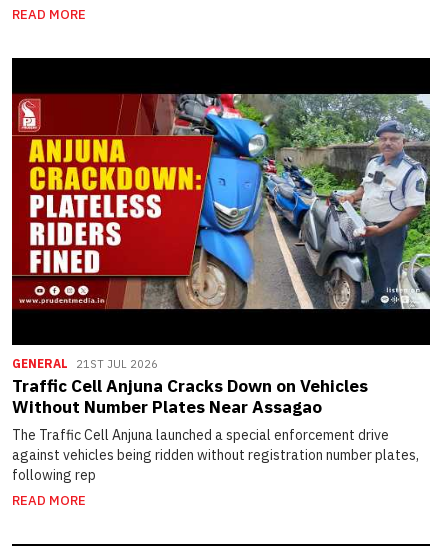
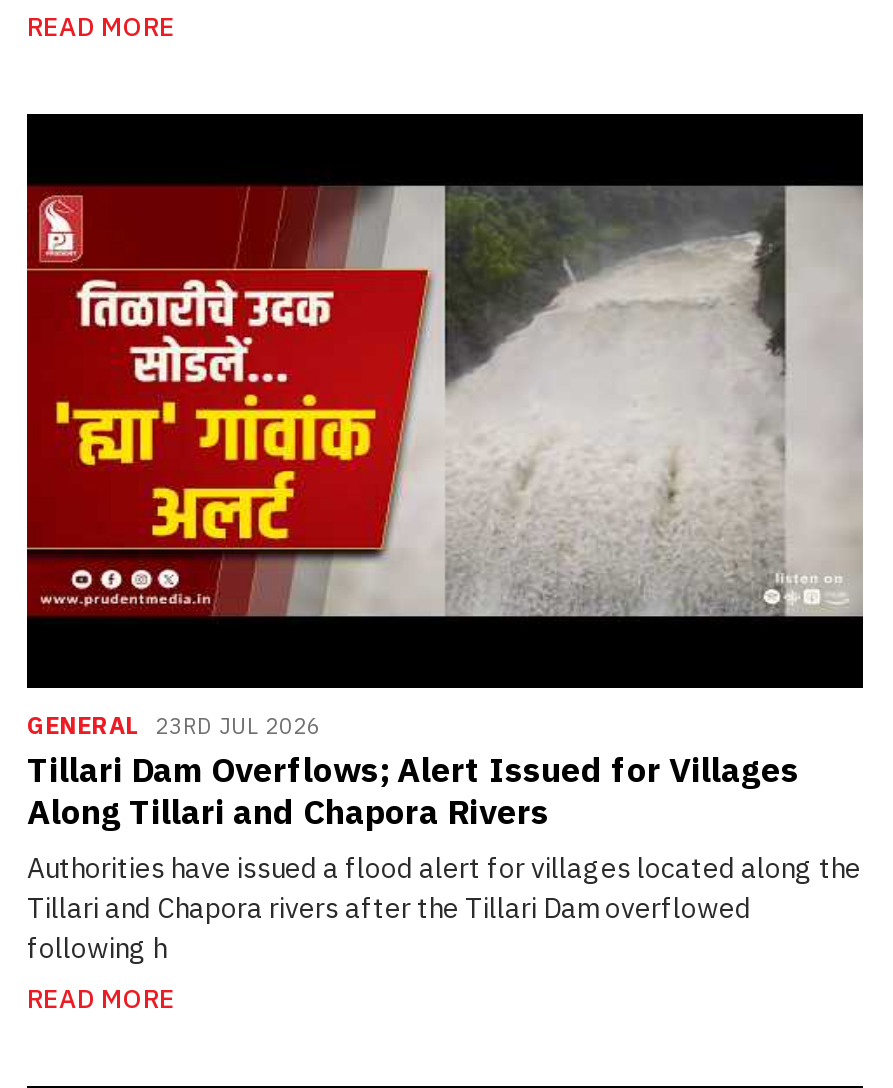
[27,93,430,310] [image] -> [55,184,863,618] [image]
[12,355,419,483] GENERAL 21ST JUL 2026 | Traffic Cell Anjuna Cracks Down on Vehicles | Without Number Plates Near Assagao | The Traffic Cell Anjuna launched a special enforcement drive | against vehicles being ridden without registration number plates, | following rep -> [27,709,861,965] GENERAL 23RD JUL 2026 | Tillari Dam Overflows; Alert Issued for Villages | Along Tillari and Chapora Rivers | Authorities have issued a flood alert for villages located along the | Tillari and Chapora rivers after the Tillari Dam overflowed | following h

